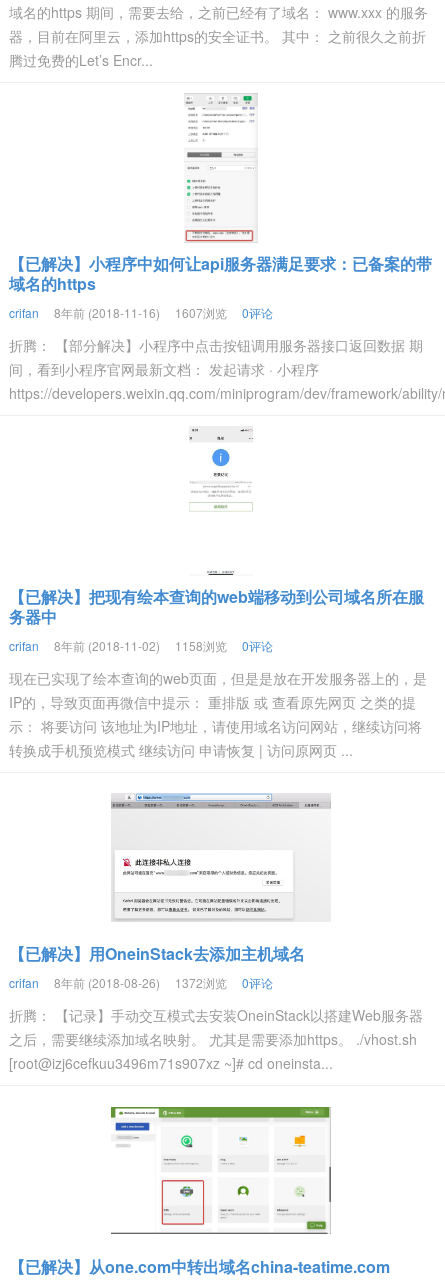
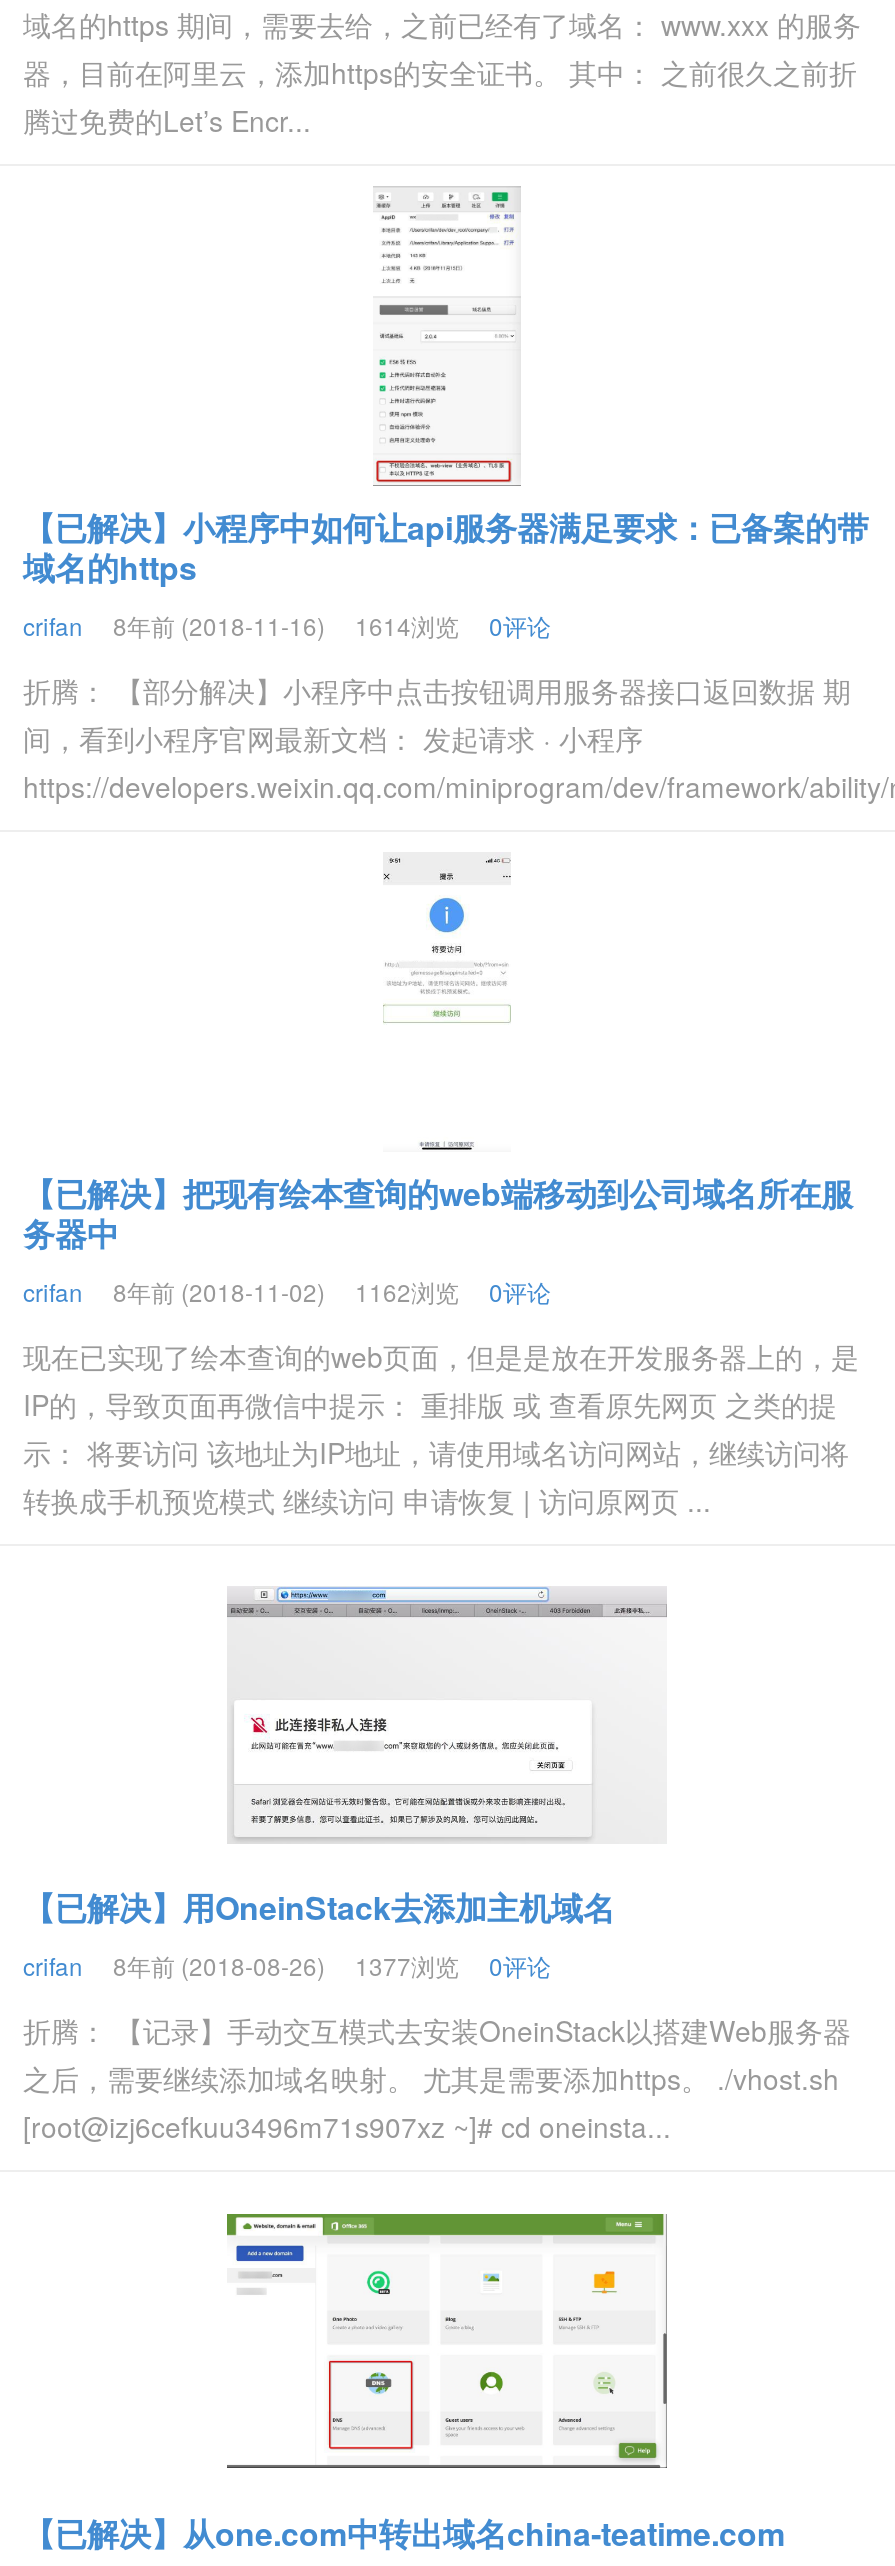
[9,304,273,321] crifan 8年前 (2018-11-16) 1607浏览 0评论 -> [23,608,551,642] crifan 8年前 (2018-11-16) 1614浏览 0评论
[9,637,273,654] crifan 8年前 (2018-11-02) 1158浏览 0评论 -> [23,1274,551,1308] crifan 8年前 (2018-11-02) 1162浏览 0评论
[9,974,273,991] crifan 8年前 (2018-08-26) 1372浏览 0评论 -> [23,1948,551,1982] crifan 8年前 (2018-08-26) 1377浏览 0评论

